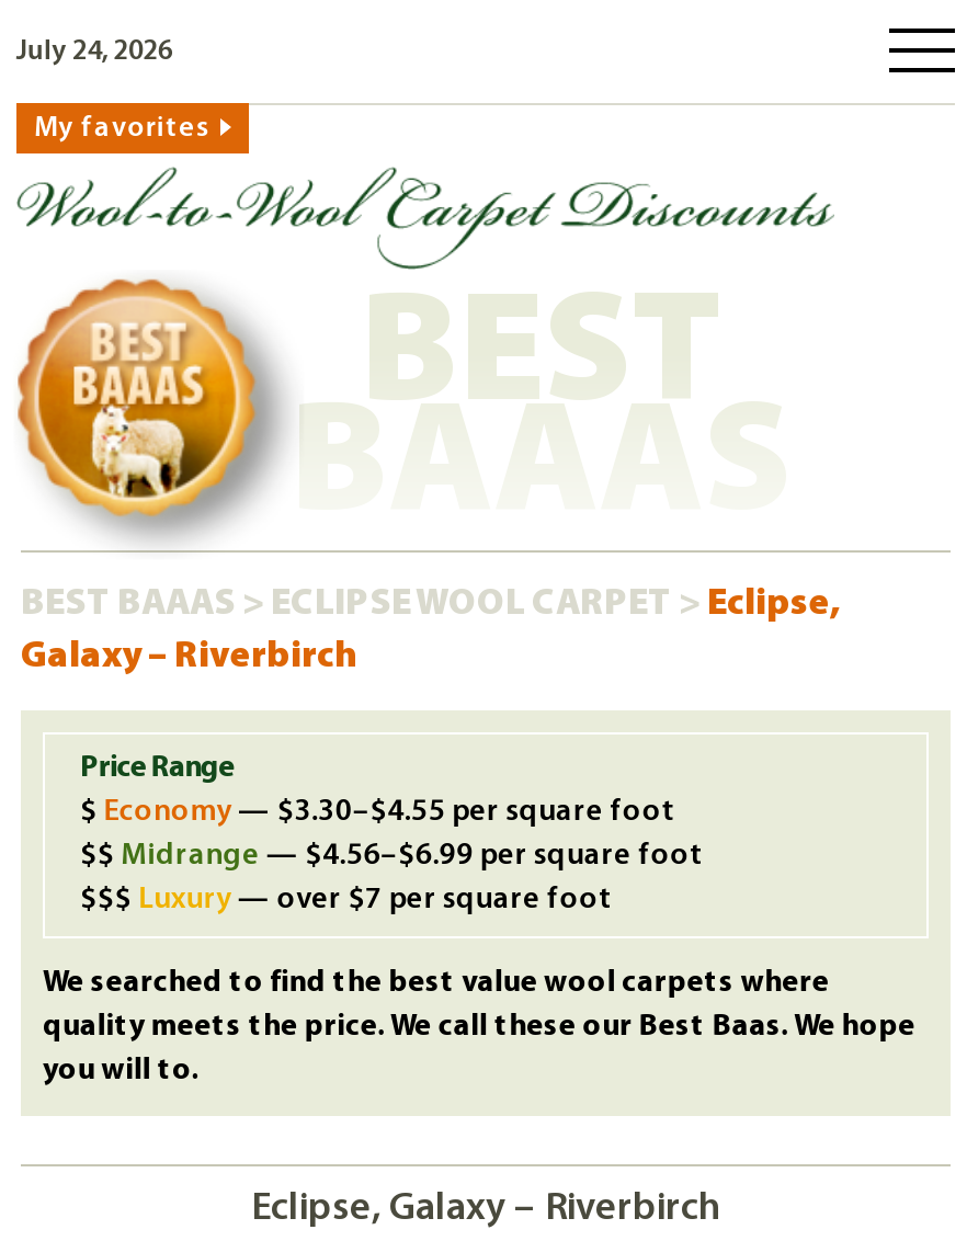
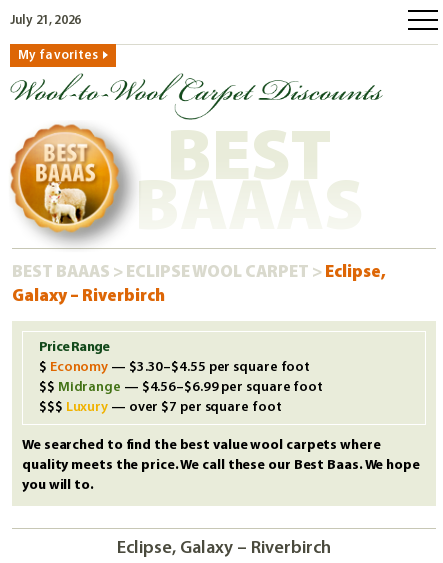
[16,36,172,65] July 24, 2026 -> [10,13,81,26] July 21, 2026

